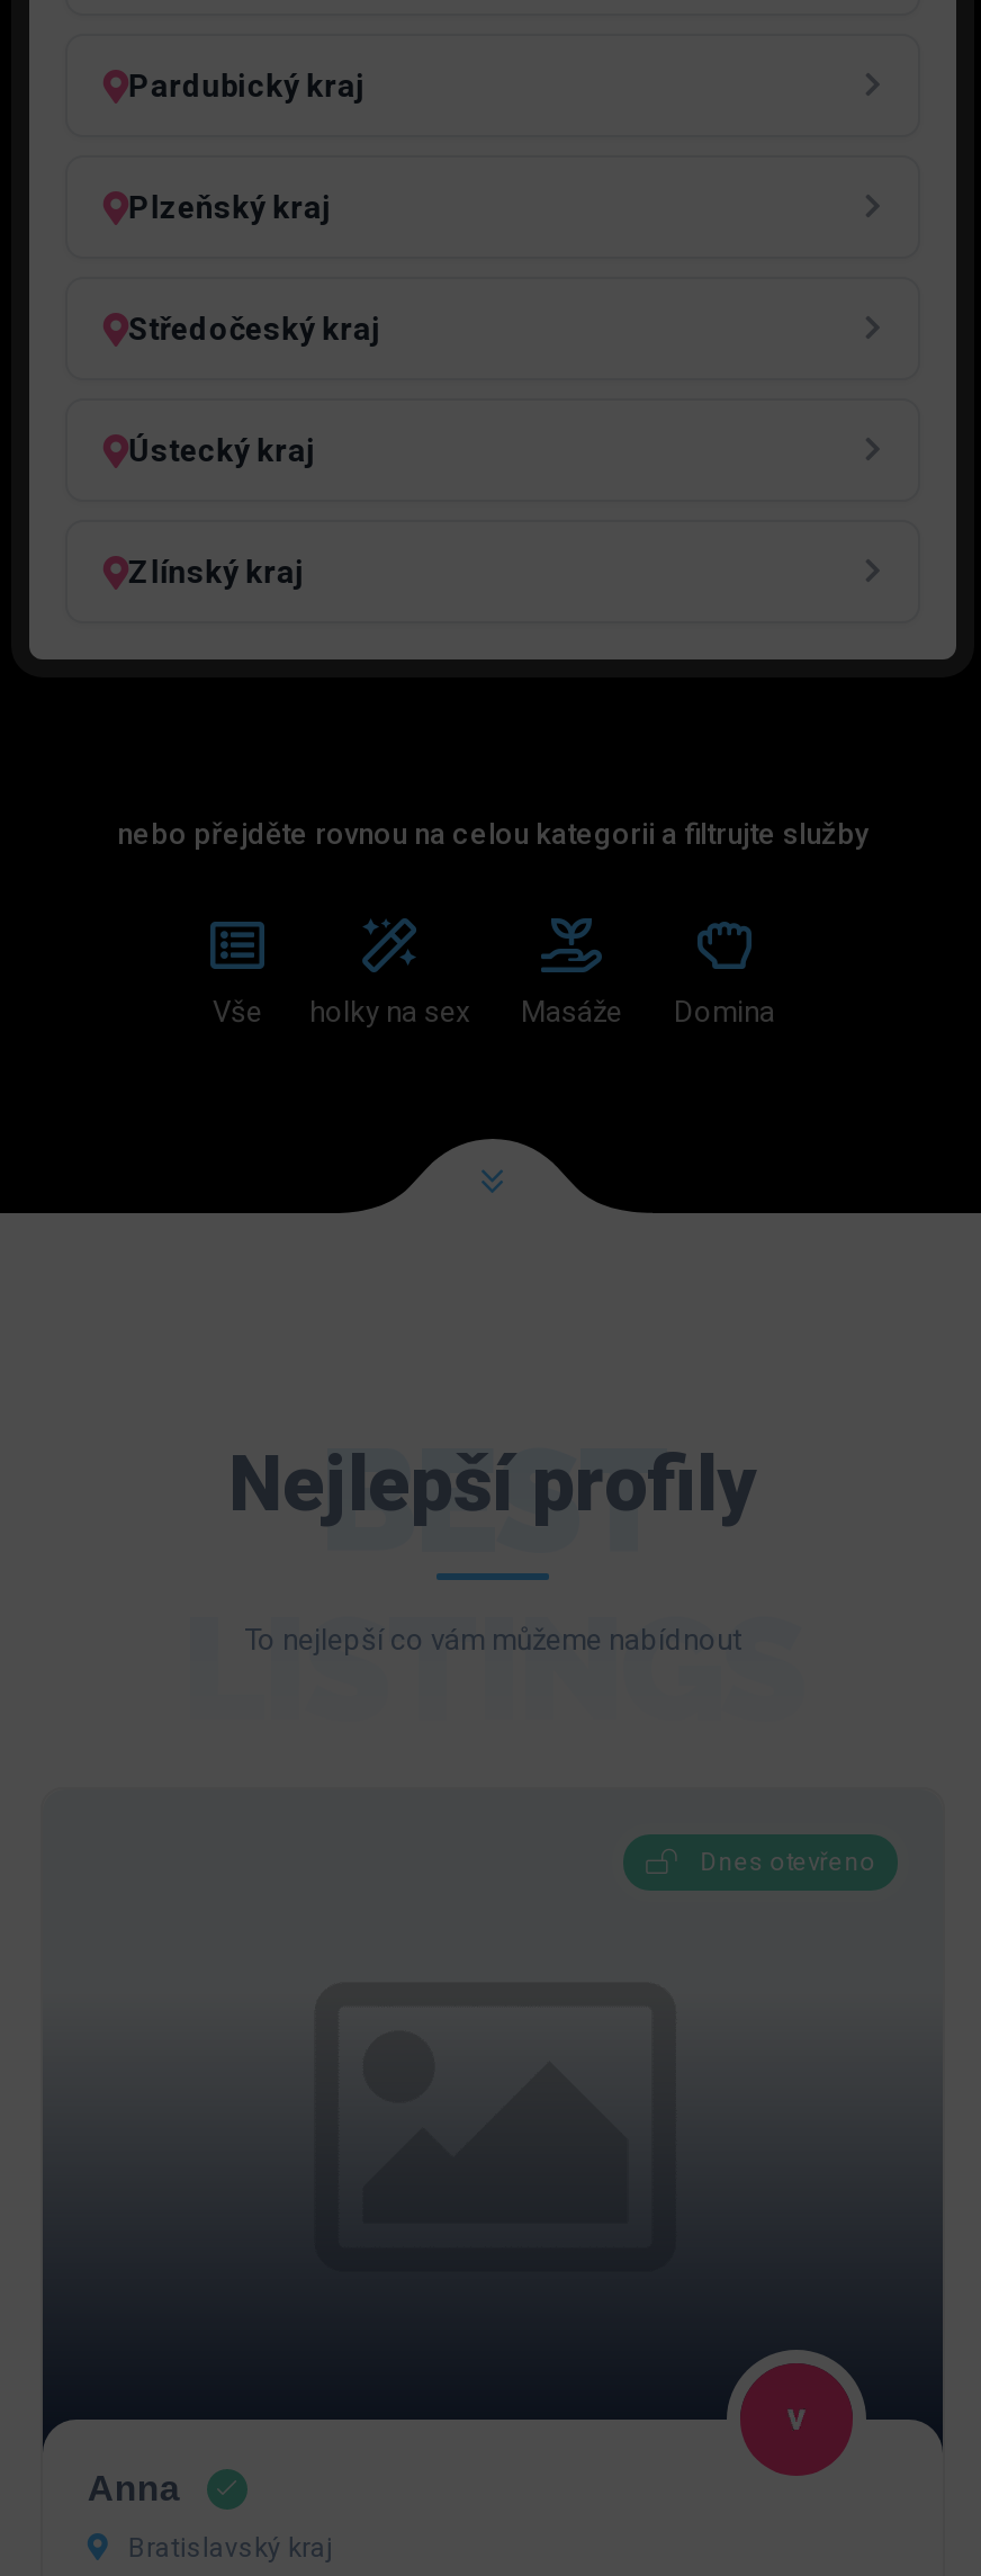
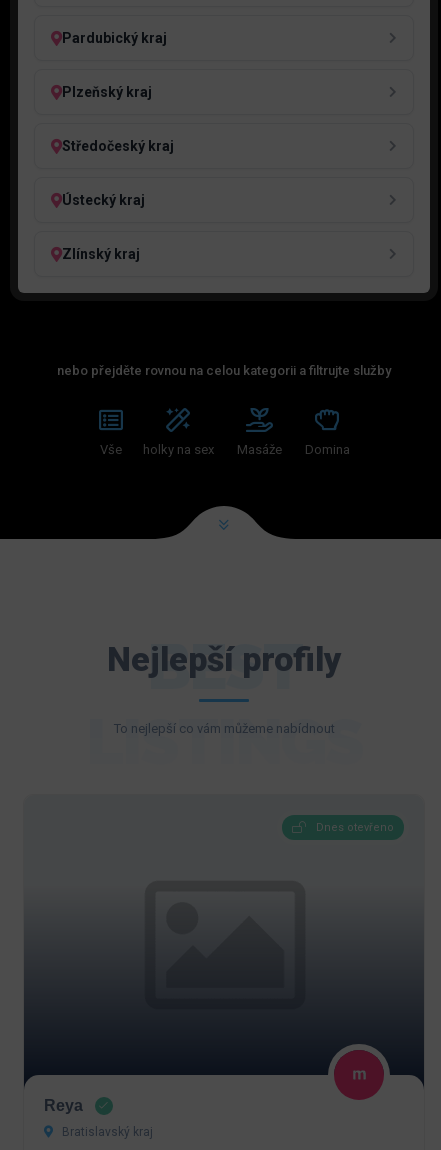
[88,2469,180,2508] Anna -> [44,1097,83,1114] Reya

